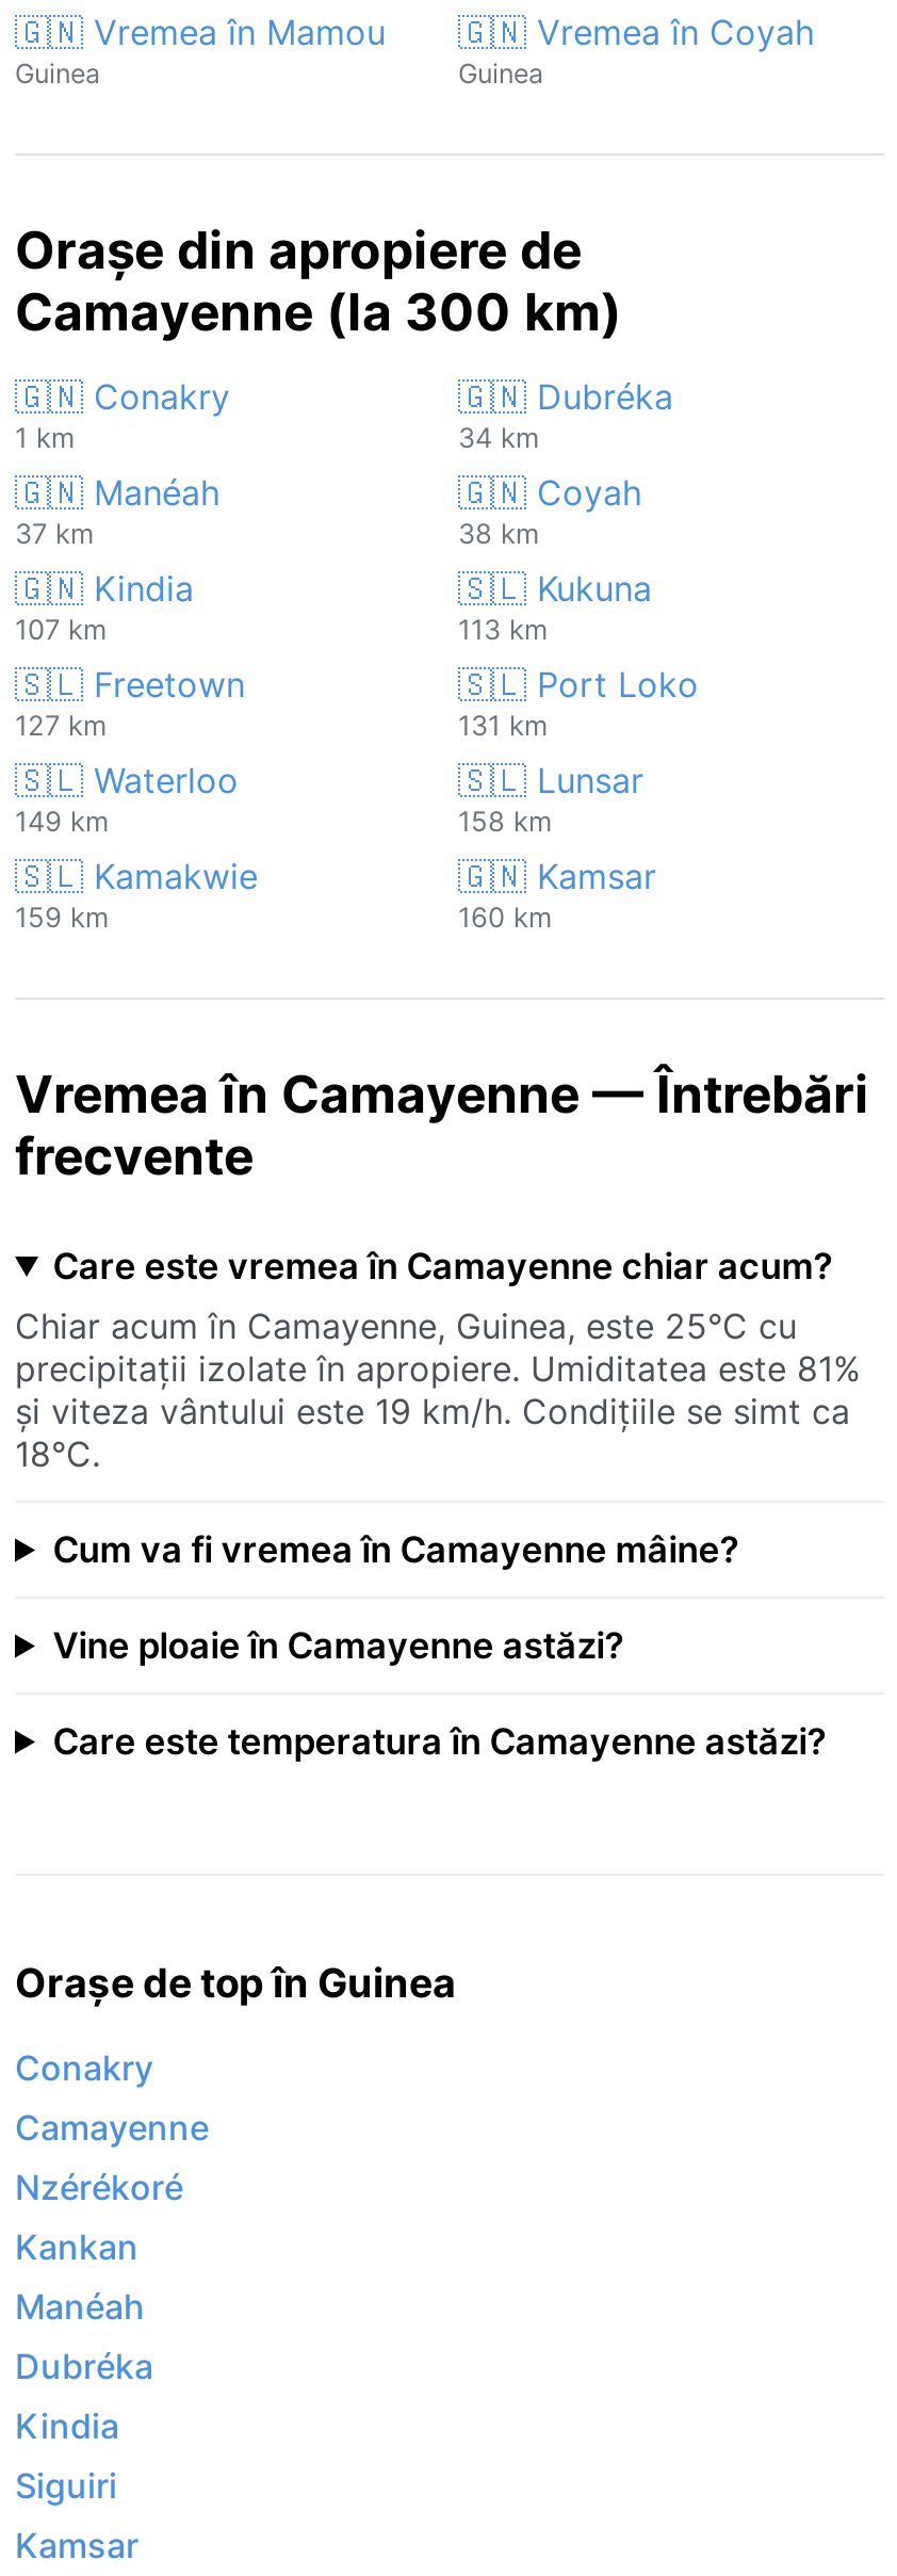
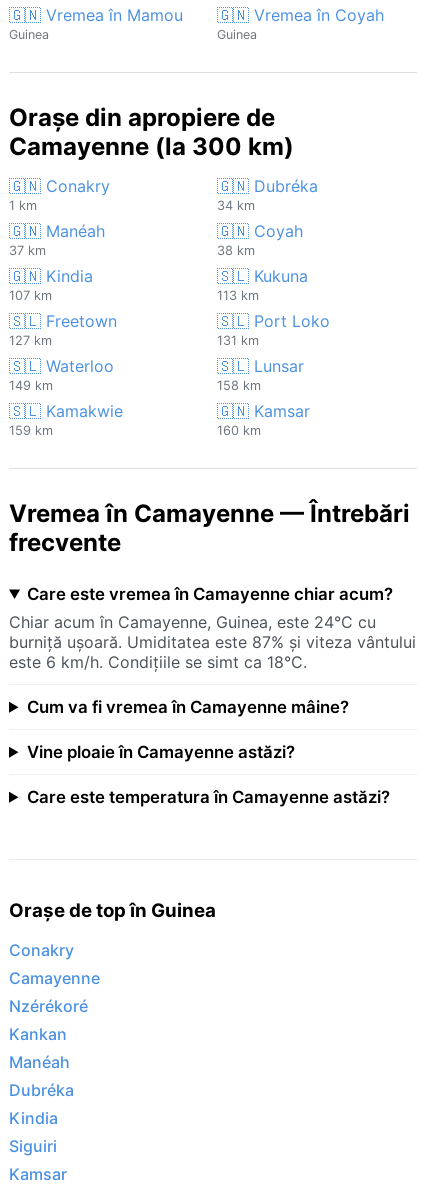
[15,1304,861,1475] Chiar acum în Camayenne, Guinea, este 25°C cu | precipitații izolate în apropiere. Umiditatea este 81% | și viteza vântului este 19 km/h. Condițiile se simt ca | 18°C. -> [9,612,416,672] Chiar acum în Camayenne, Guinea, este 24°C cu | burniță ușoară. Umiditatea este 87% și viteza vântului | este 6 km/h. Condițiile se simt ca 18°C.

